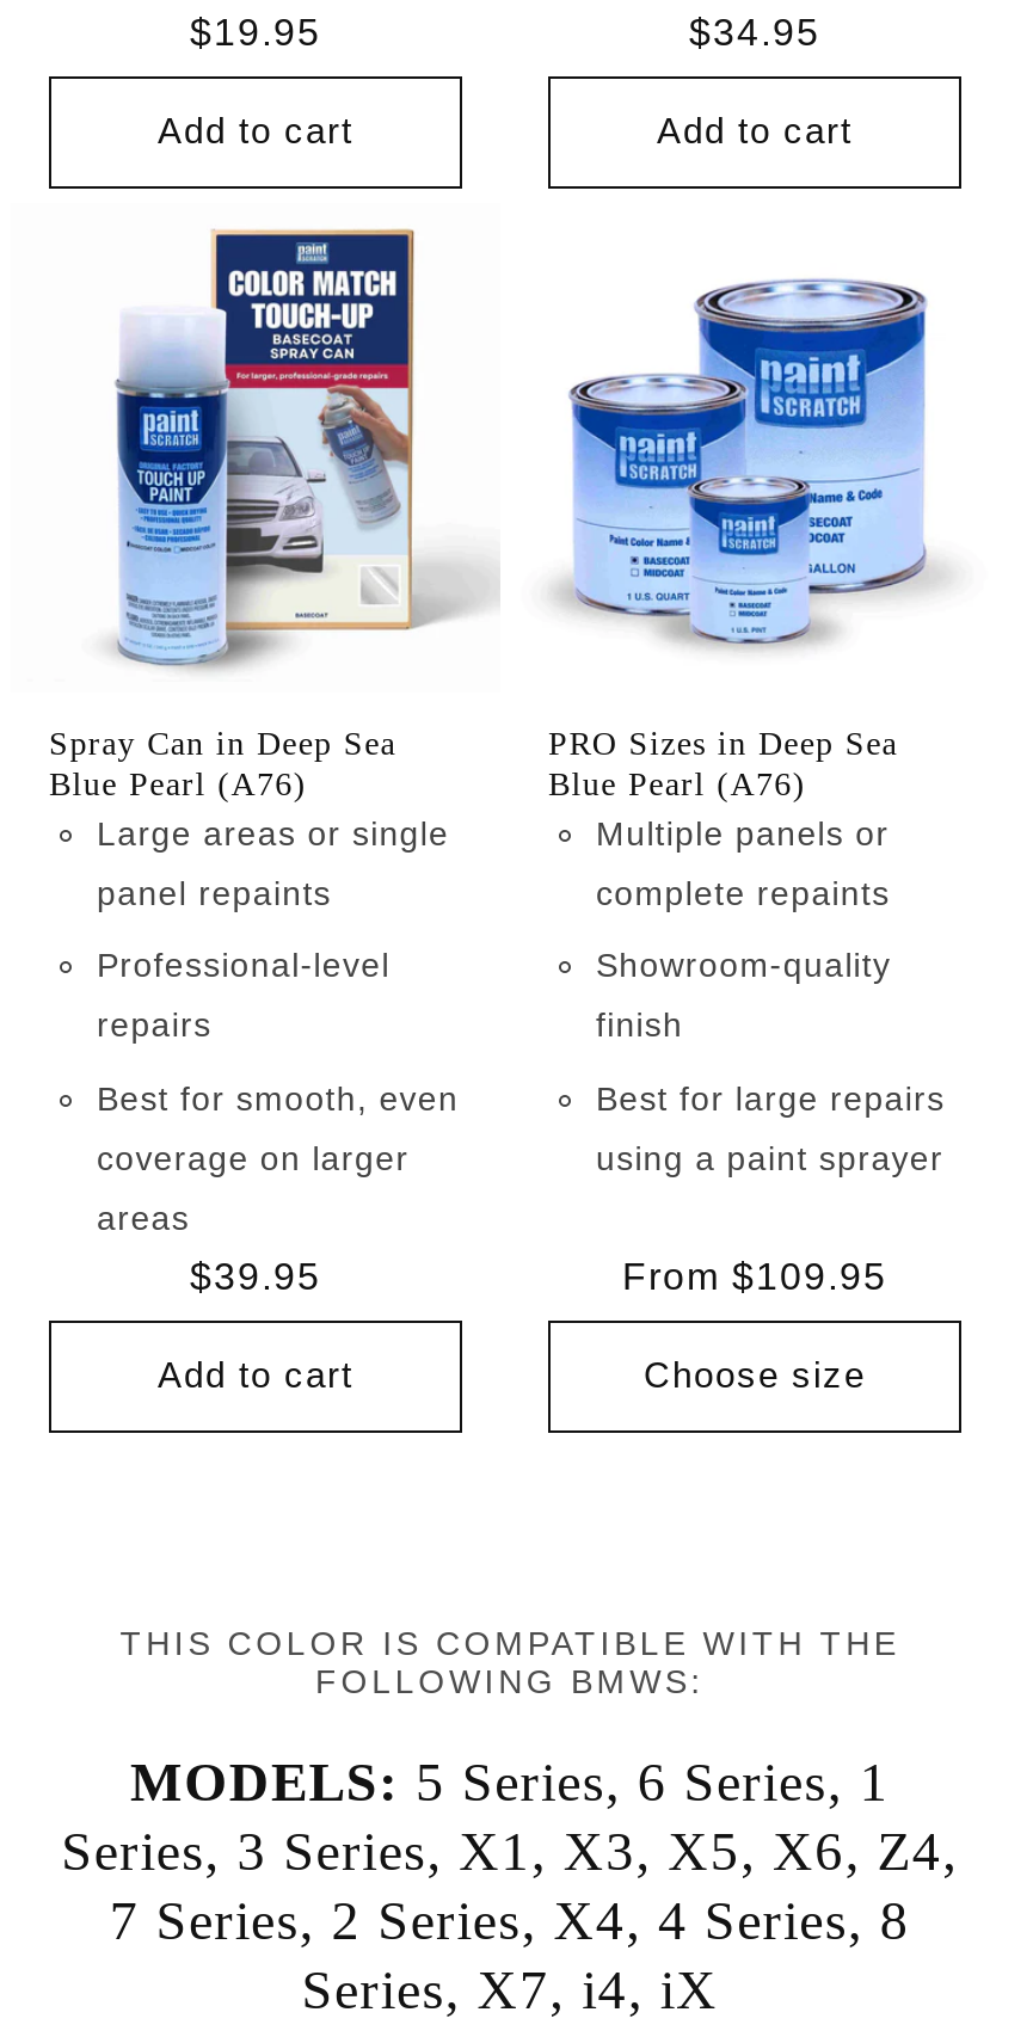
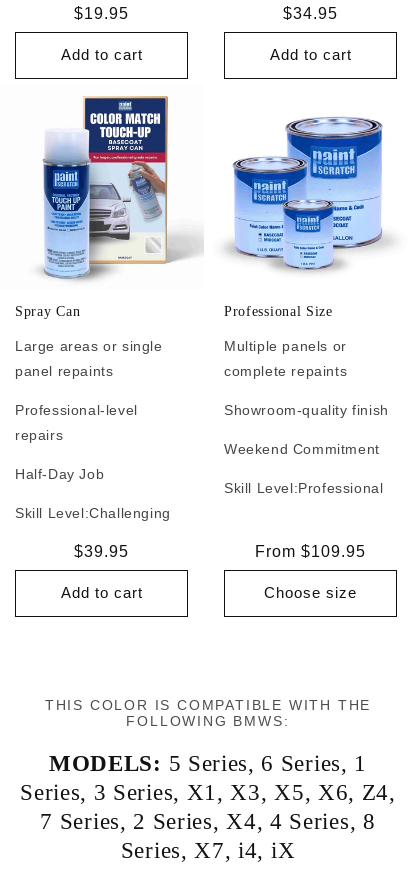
[49,725,396,801] Spray Can in Deep Sea | Blue Pearl (A76) -> [15,303,80,318] Spray Can
[548,725,898,801] PRO Sizes in Deep Sea | Blue Pearl (A76) -> [224,303,333,318] Professional Size
[596,946,945,1176] Showroom-quality | finish | Best for large repairs | using a paint sprayer -> [224,401,389,495] Showroom-quality finish | Weekend Commitment | Skill Level: Professional
[97,1078,459,1236] Best for smooth, even | coverage on larger | areas -> [15,465,171,520] Half-Day Job | Skill Level: Challenging

